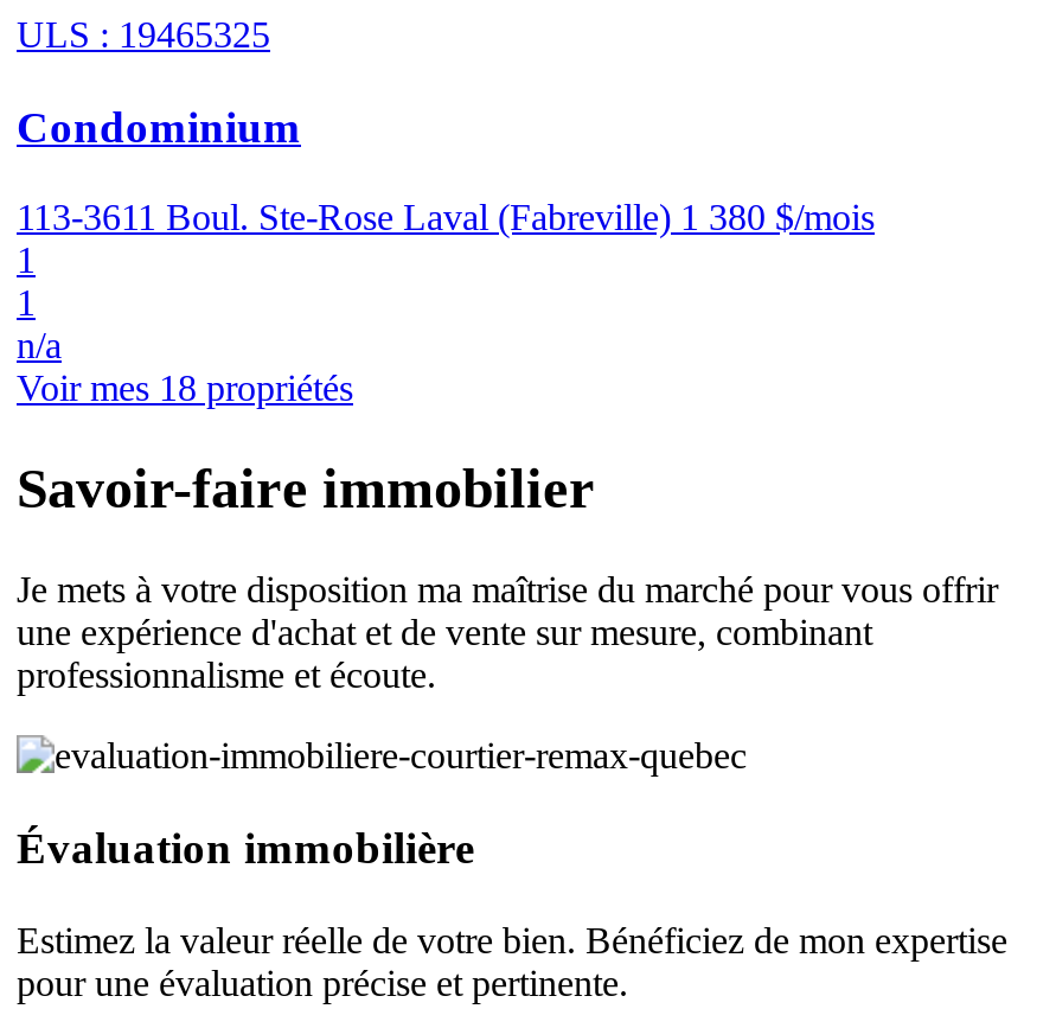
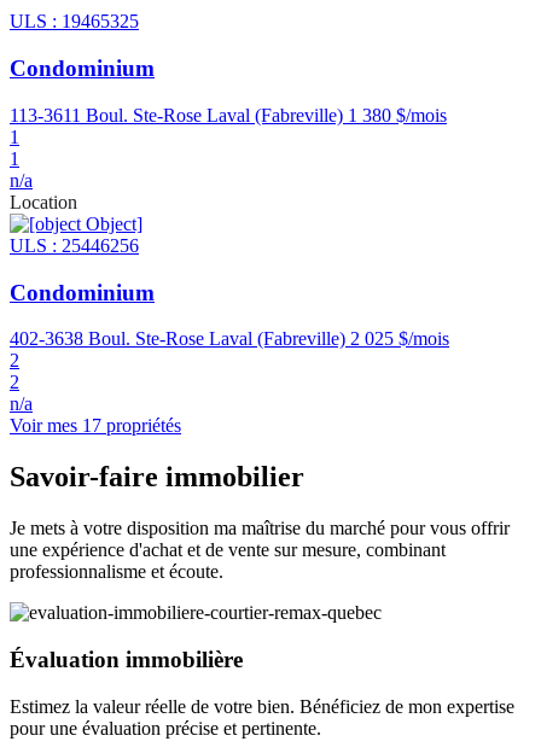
[17,369,353,409] Voir mes 18 propriétés -> [10,192,449,436] Location | ULS : 25446256 | Condominium | 402-3638 Boul. Ste-Rose Laval (Fabreville) 2 025 $/mois | 2 | 2 | n/a | Voir mes 17 propriétés

